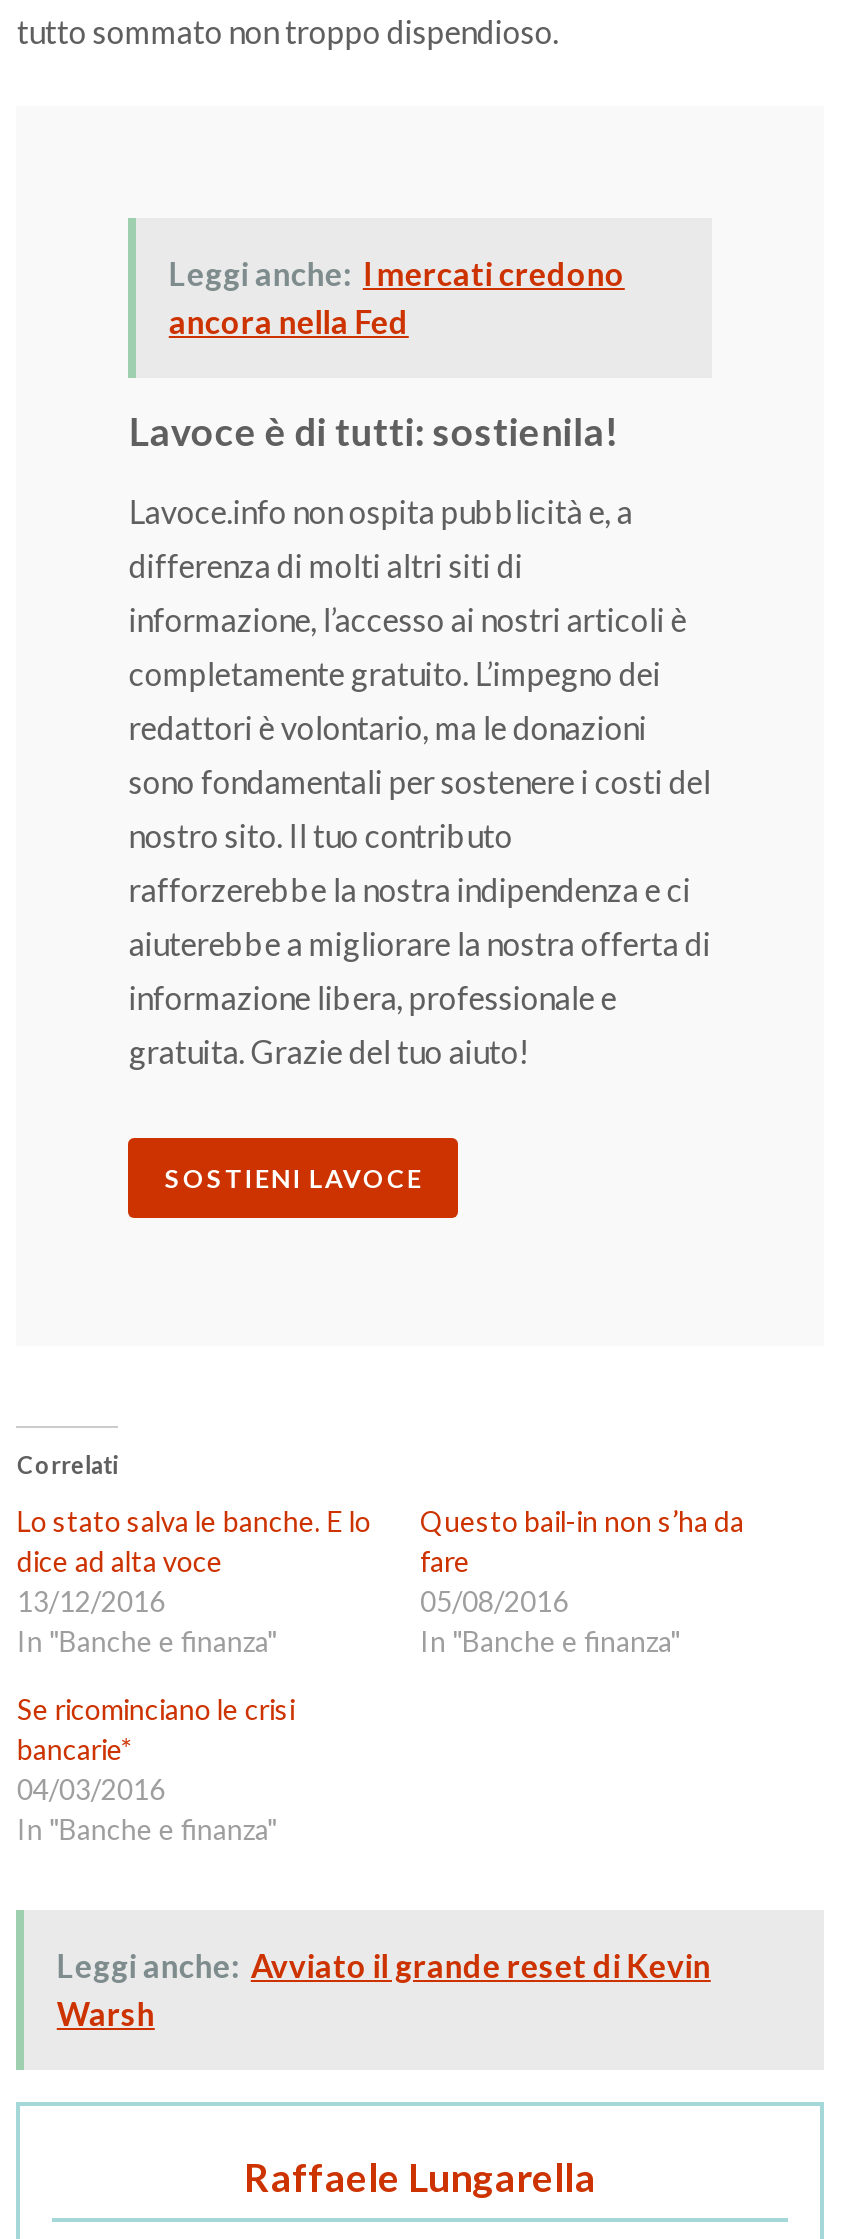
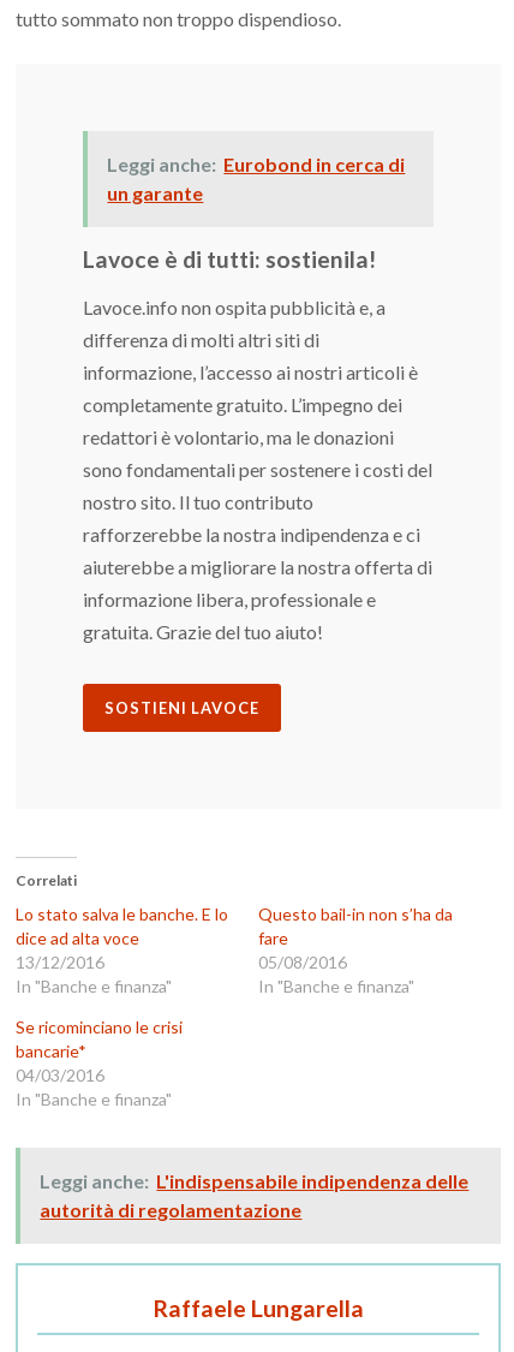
[169,253,625,339] Leggi anche: I mercati credono | ancora nella Fed -> [107,152,405,204] Leggi anche: Eurobond in cerca di | un garante
[57,1945,711,2031] Leggi anche: Avviato il grande reset di Kevin | Warsh -> [40,1169,469,1221] Leggi anche: L'indispensabile indipendenza delle | autorità di regolamentazione

